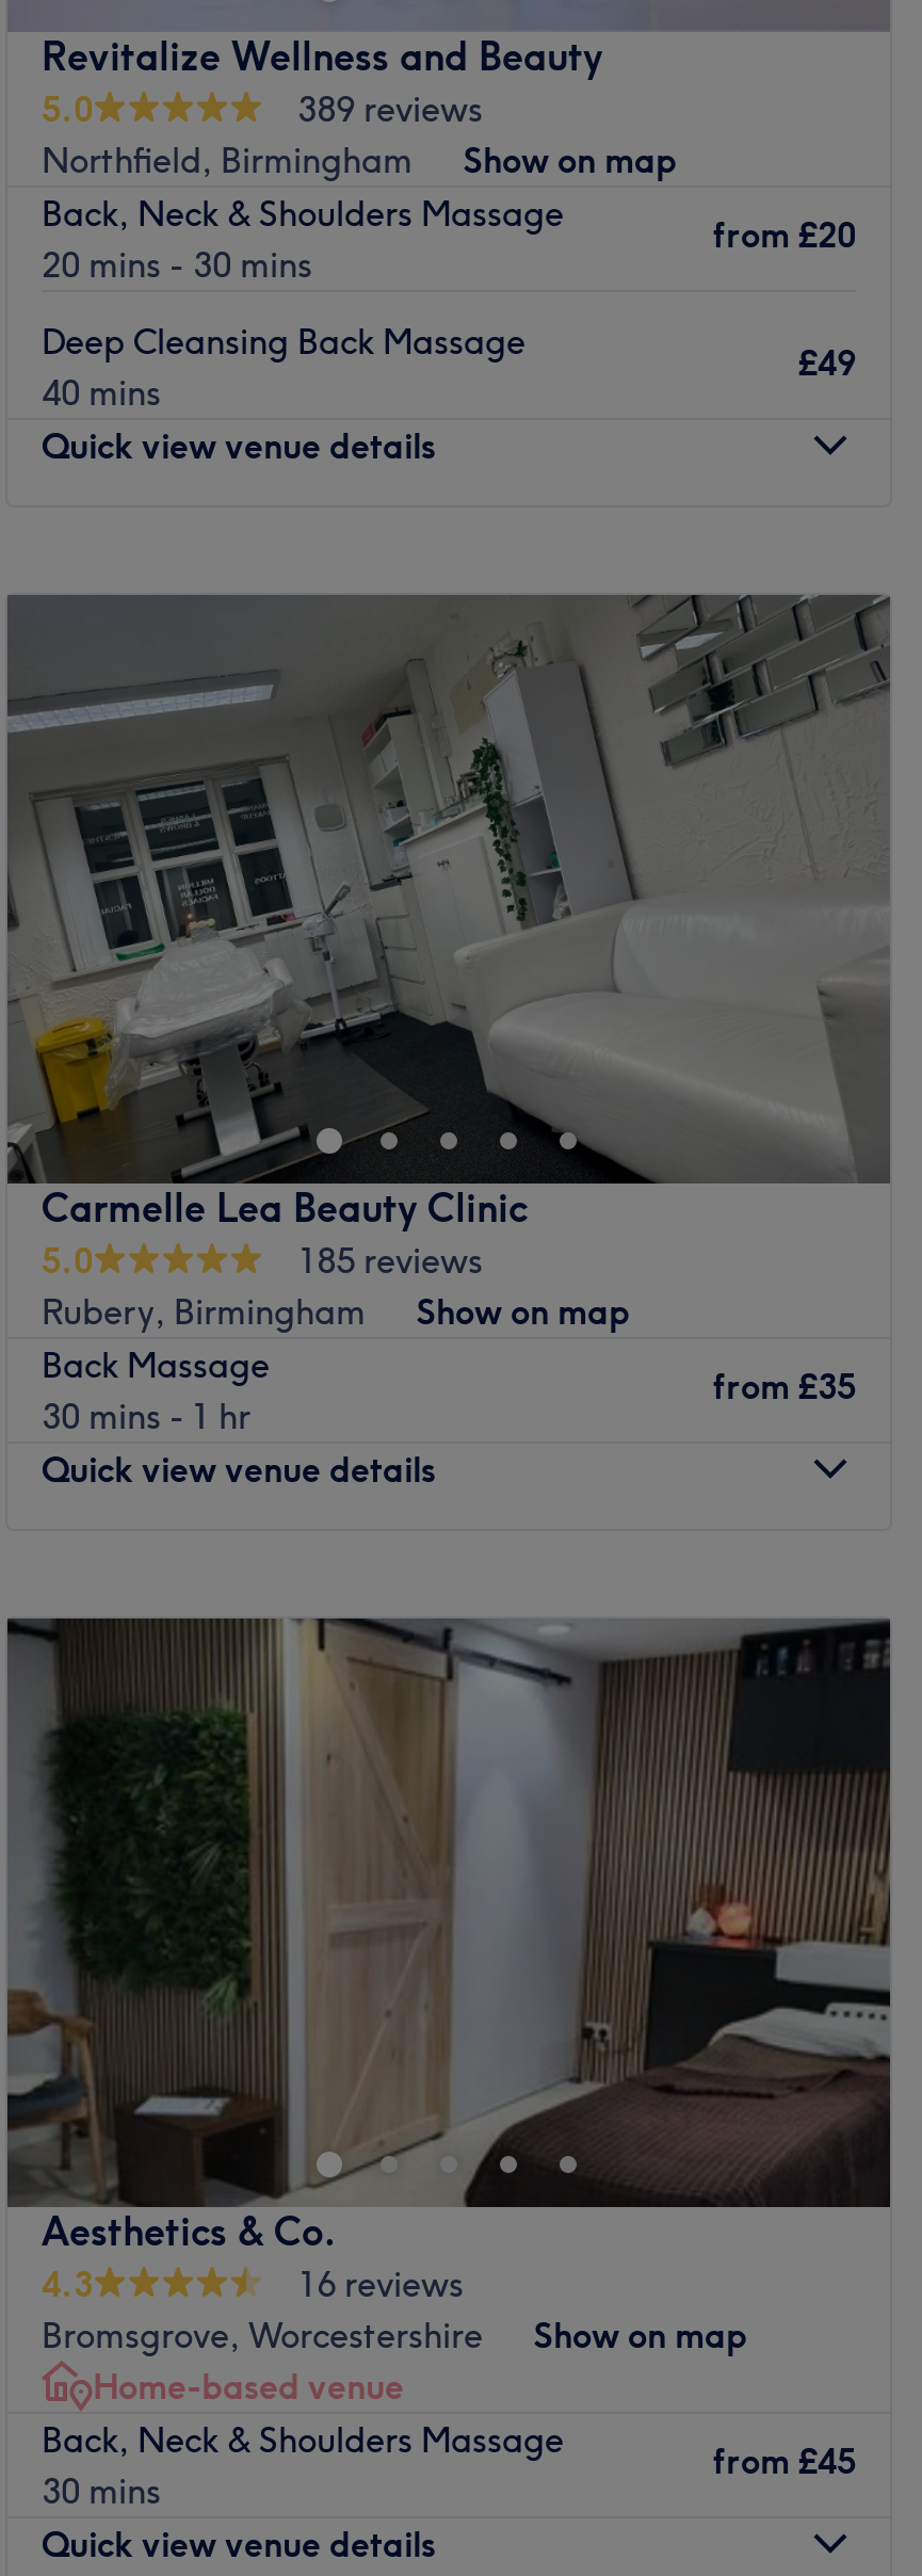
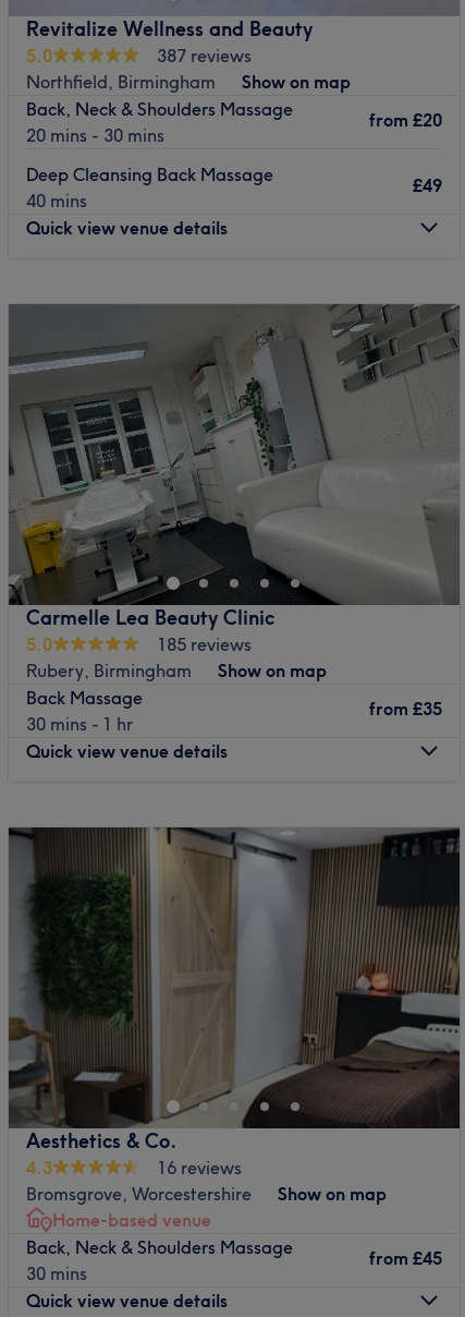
[297,87,483,130] 389 reviews -> [157,45,252,66] 387 reviews

